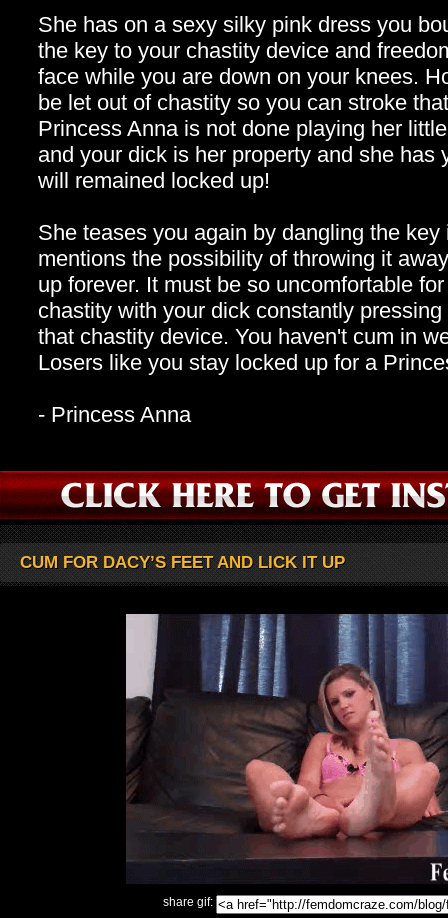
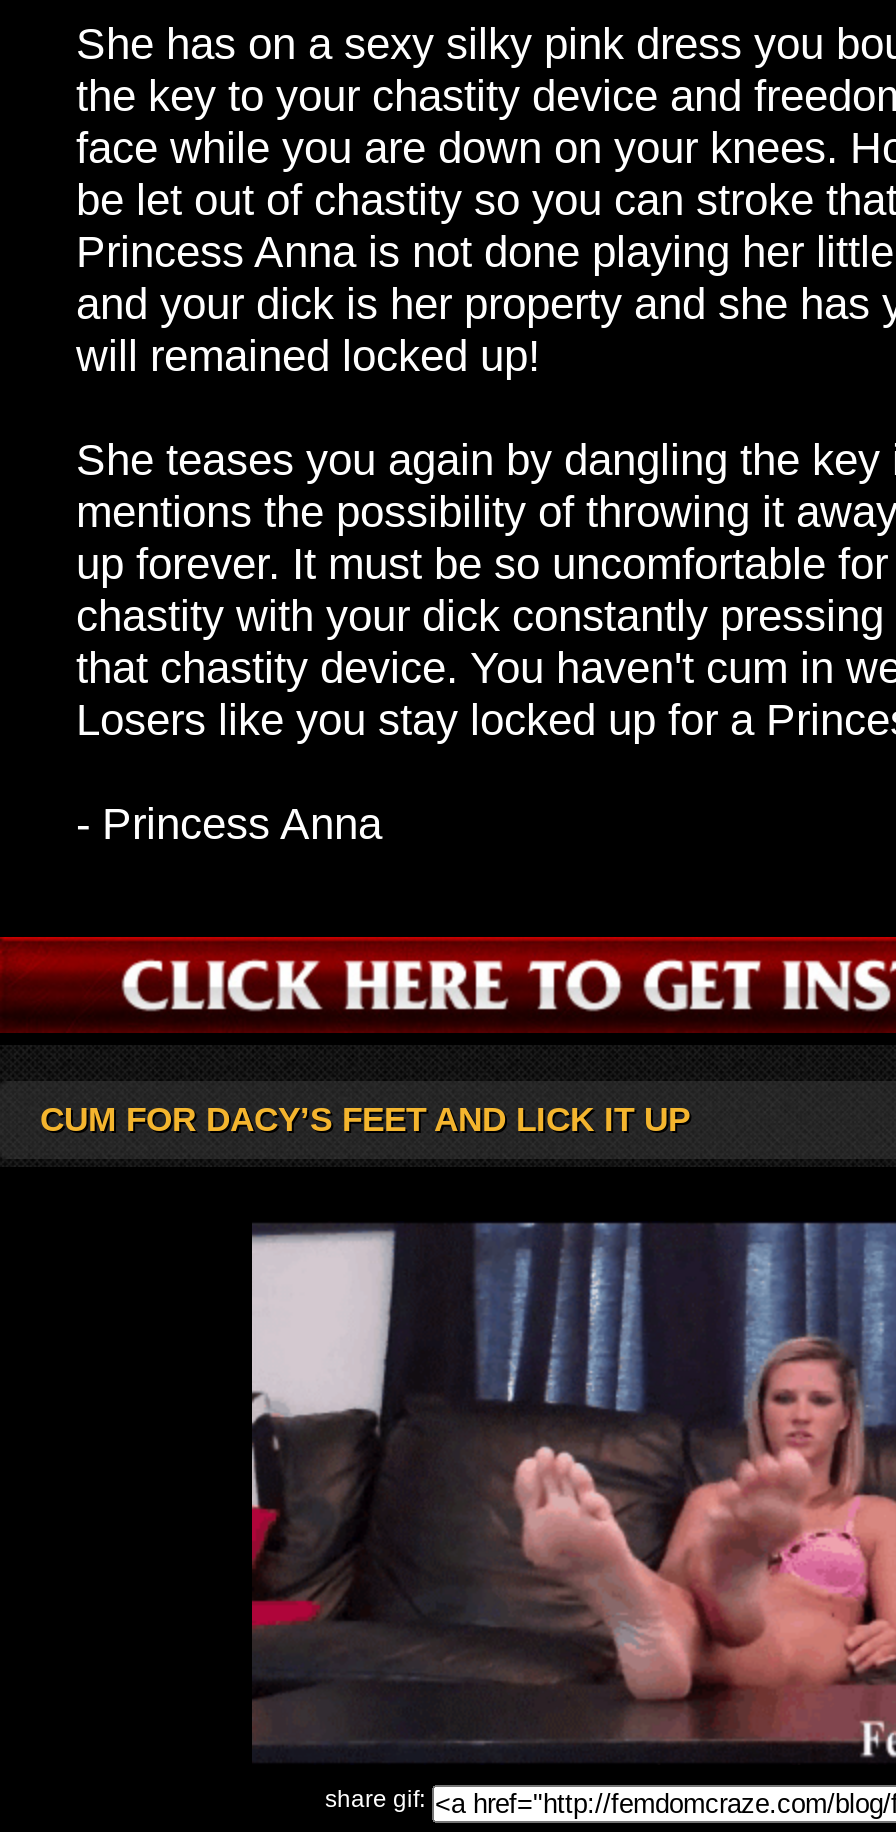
[125,613,445,875] [image] -> [250,1221,890,1747] [image]

